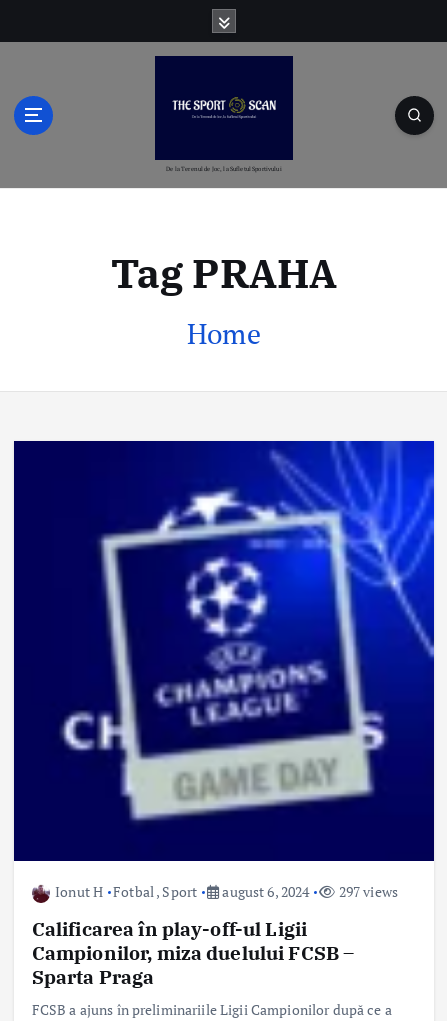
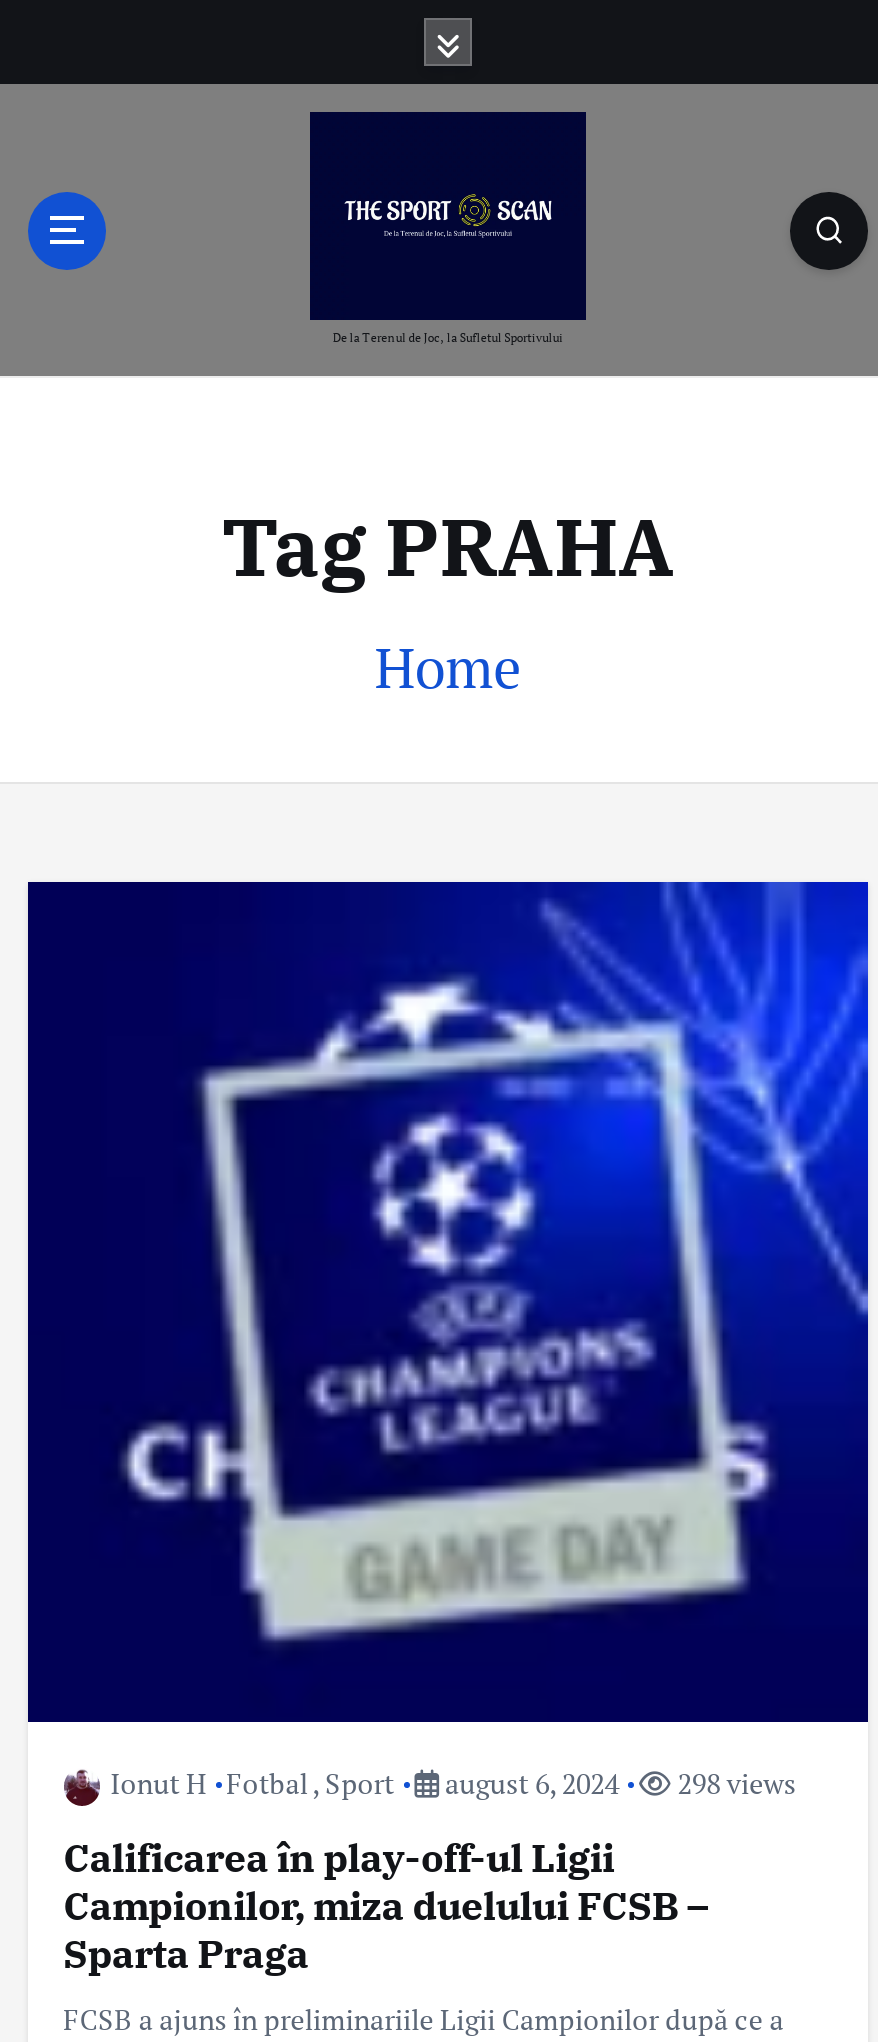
[55,882,398,901] Ionut H Fotbal, Sport august 6, 2024 297 views -> [110,1764,796,1802] Ionut H Fotbal, Sport august 6, 2024 298 views

